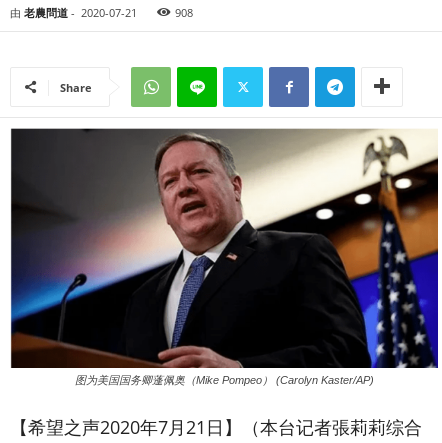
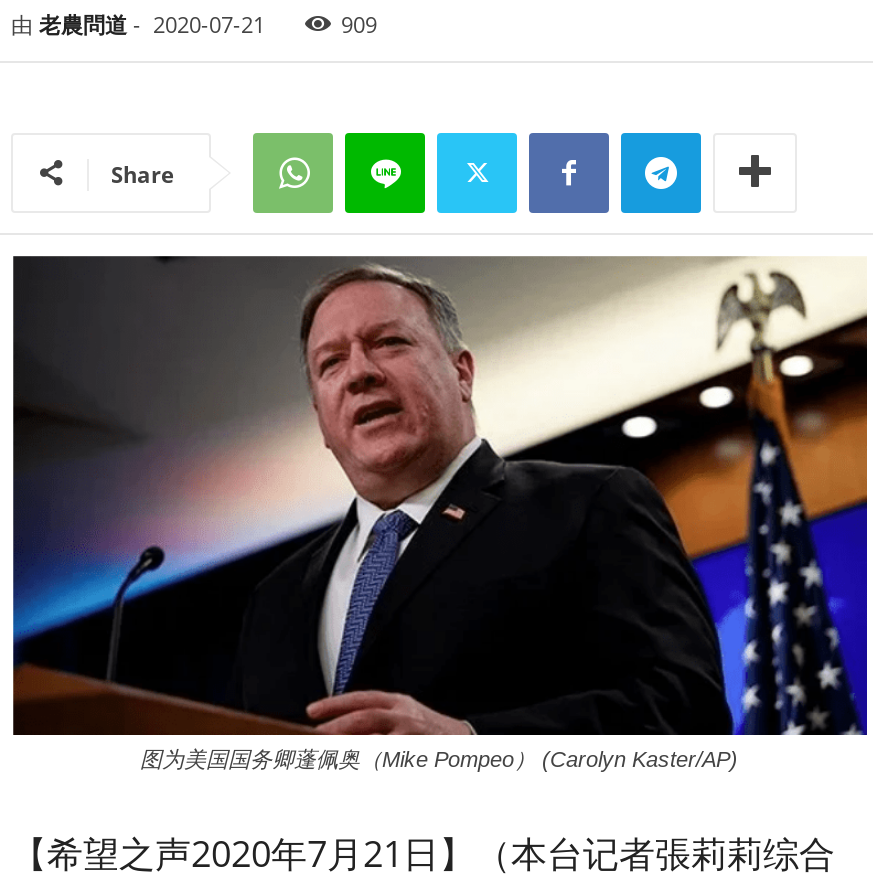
[175,5,193,20] 908 -> [341,9,377,39] 909

